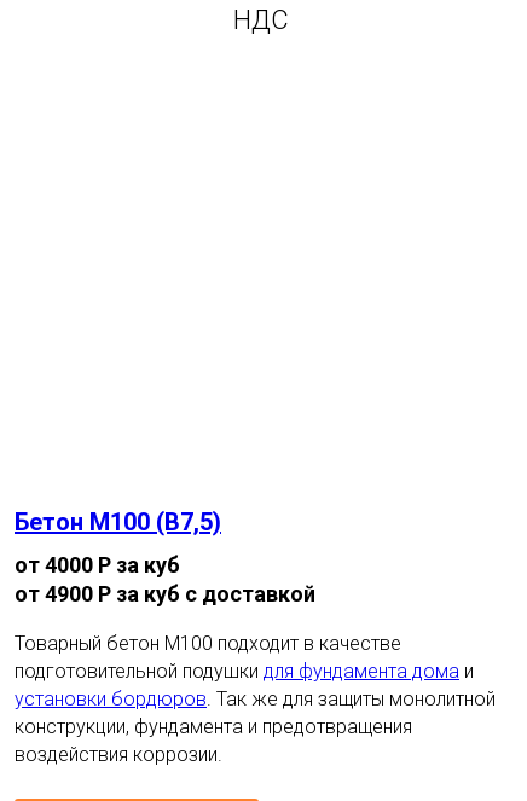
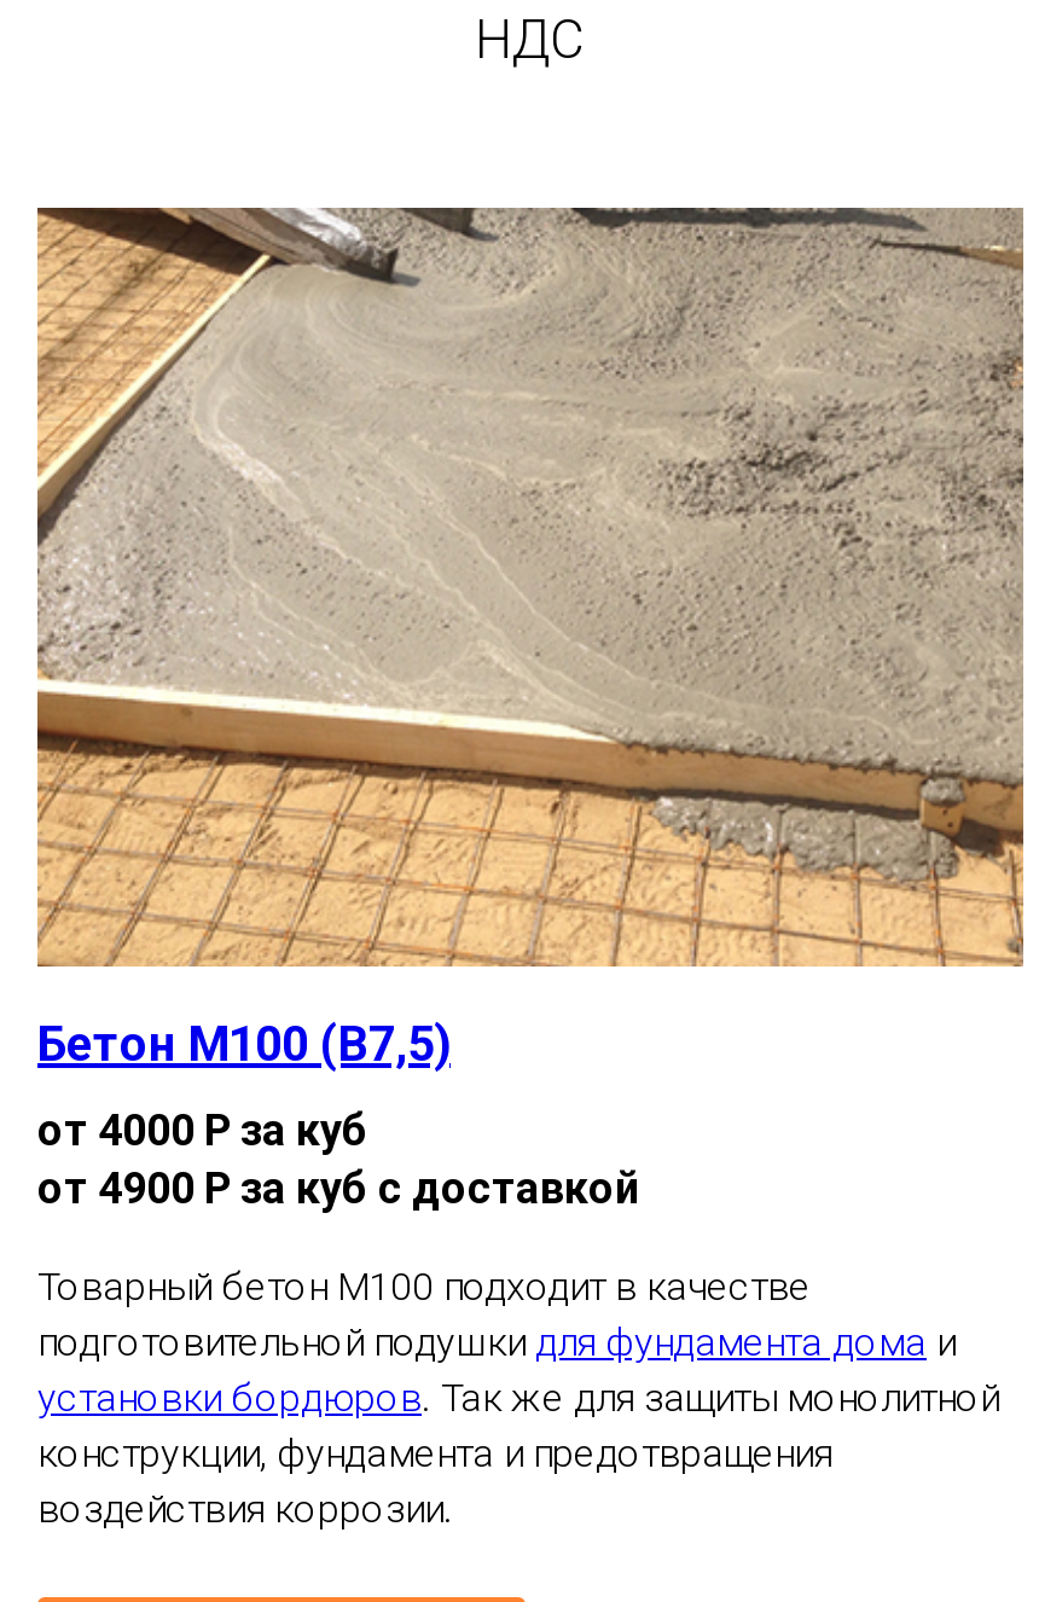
none -> [35,205,1026,969] [image]

